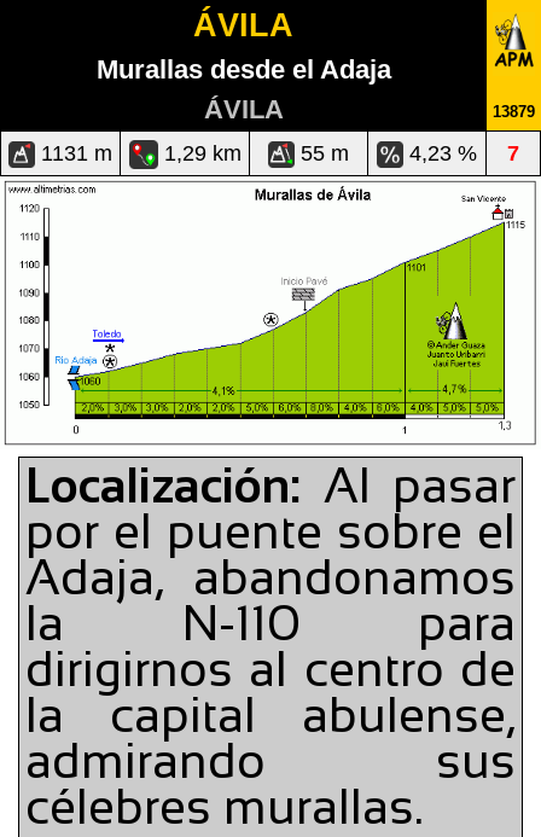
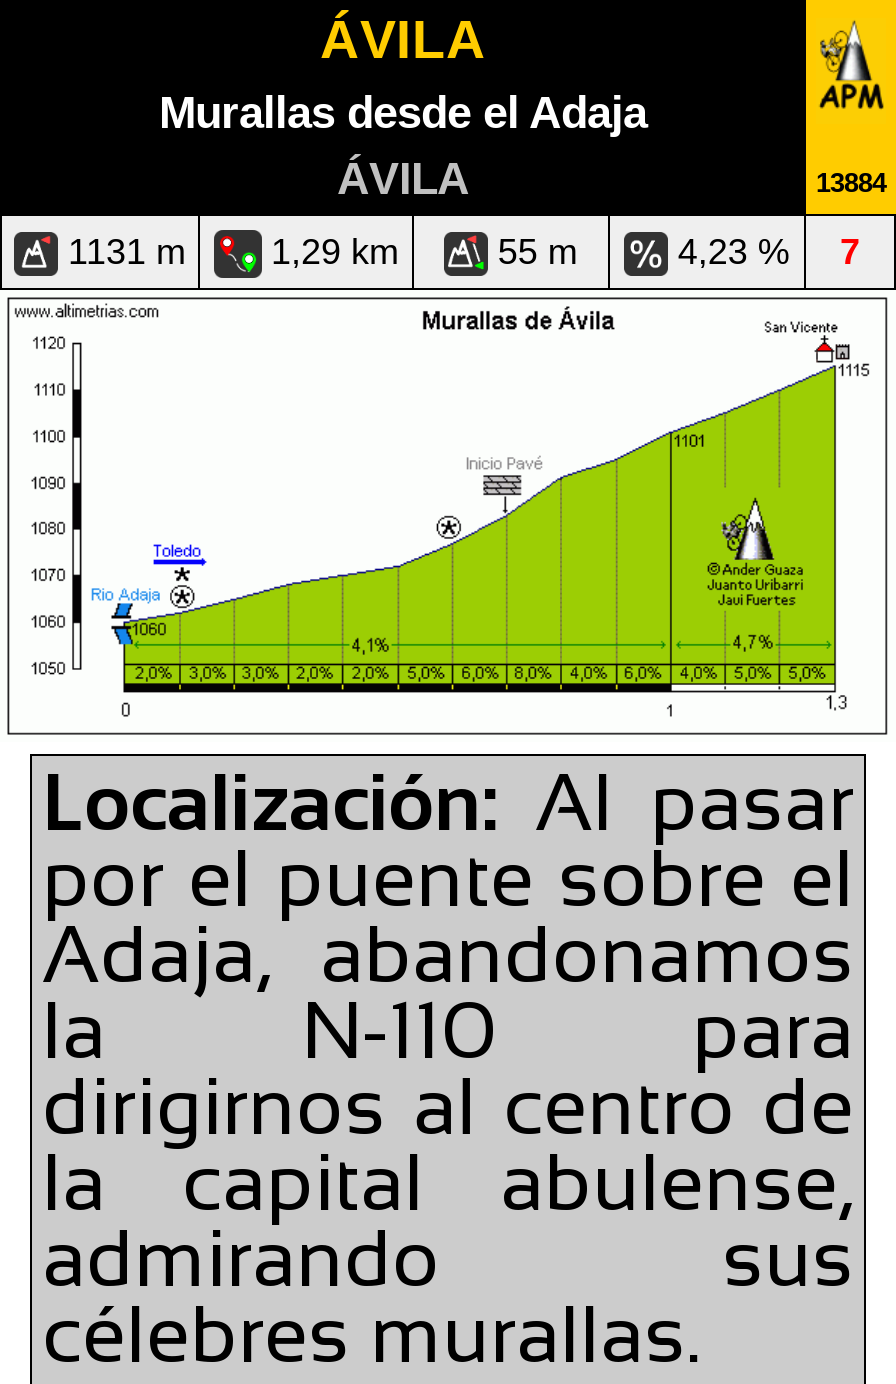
[493,103,535,121] 13879 -> [816,168,886,198] 13884

